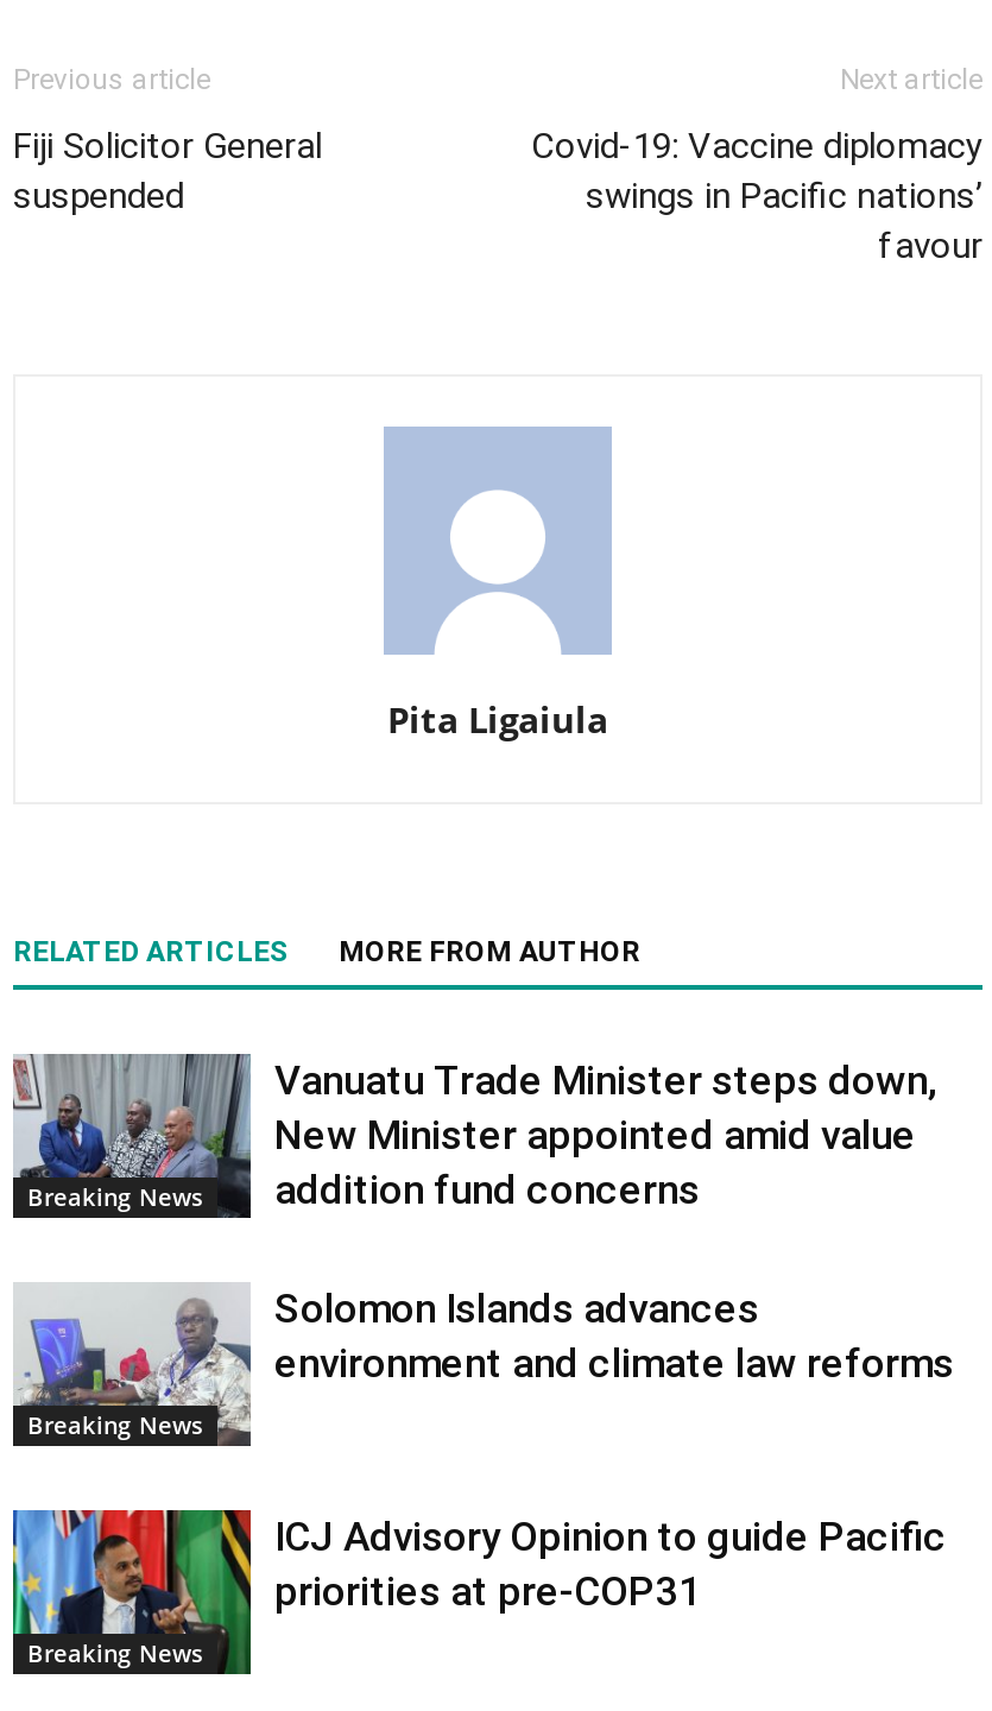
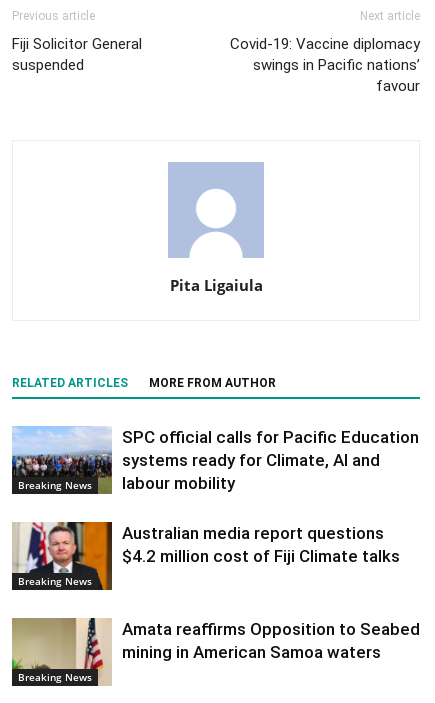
[11,1052,937,1220] [image] | Vanuatu Trade Minister steps down, | New Minister appointed amid value | addition fund concerns -> [11,426,419,494] [image] | SPC official calls for Pacific Education | systems ready for Climate, AI and | labour mobility
[18,1282,954,1446] [image] | Solomon Islands advances | environment and climate law reforms -> [13,521,400,591] [image] | Australian media report questions | $4.2 million cost of Fiji Climate talks
[11,1508,947,1677] [image] | ICJ Advisory Opinion to guide Pacific | priorities at pre-COP31 -> [11,617,420,687] [image] | Amata reaffirms Opposition to Seabed | mining in American Samoa waters

